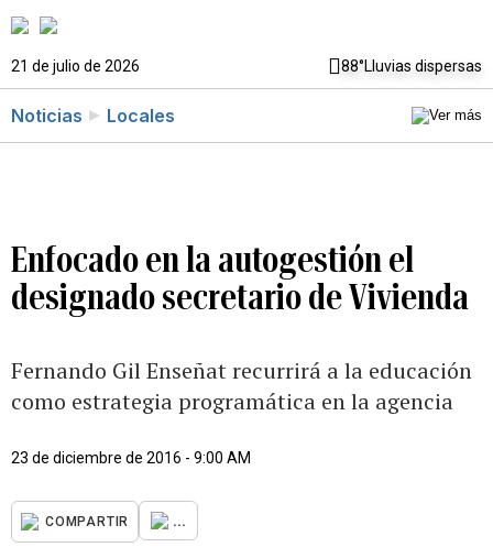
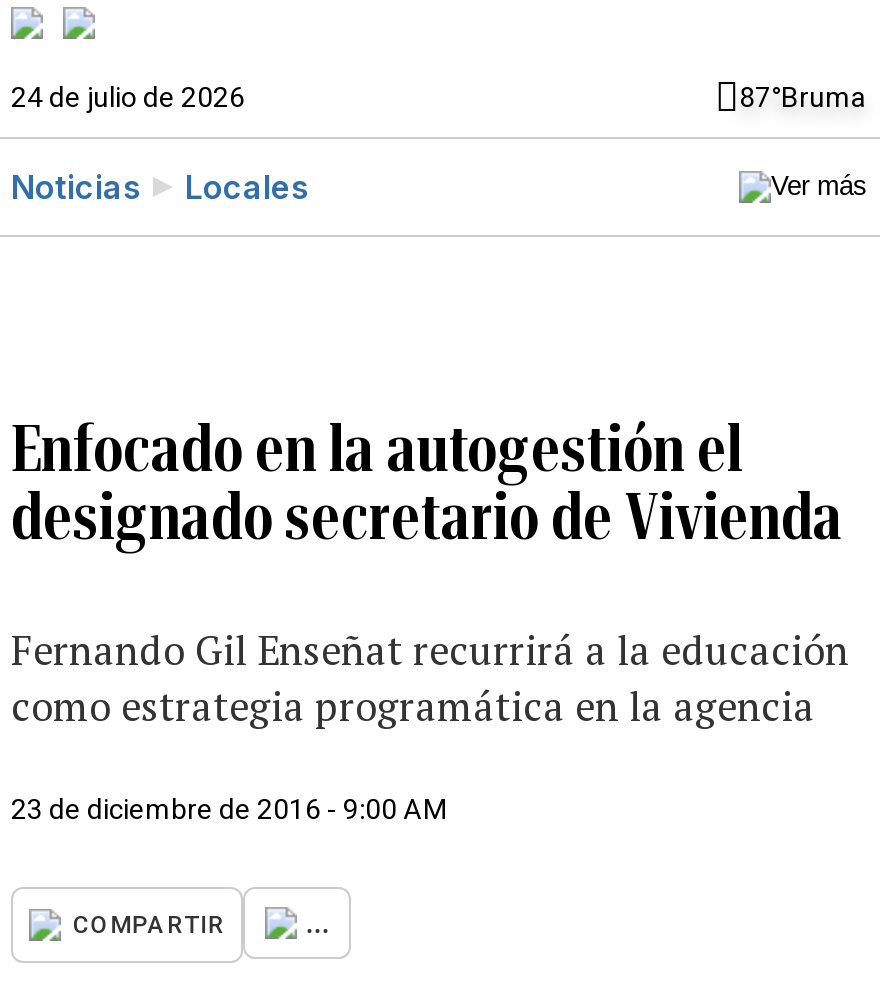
[11,57,482,75] 21 de julio de 2026 | 88°Lluvias dispersas -> [11,81,867,113] 24 de julio de 2026 | 87°Bruma

